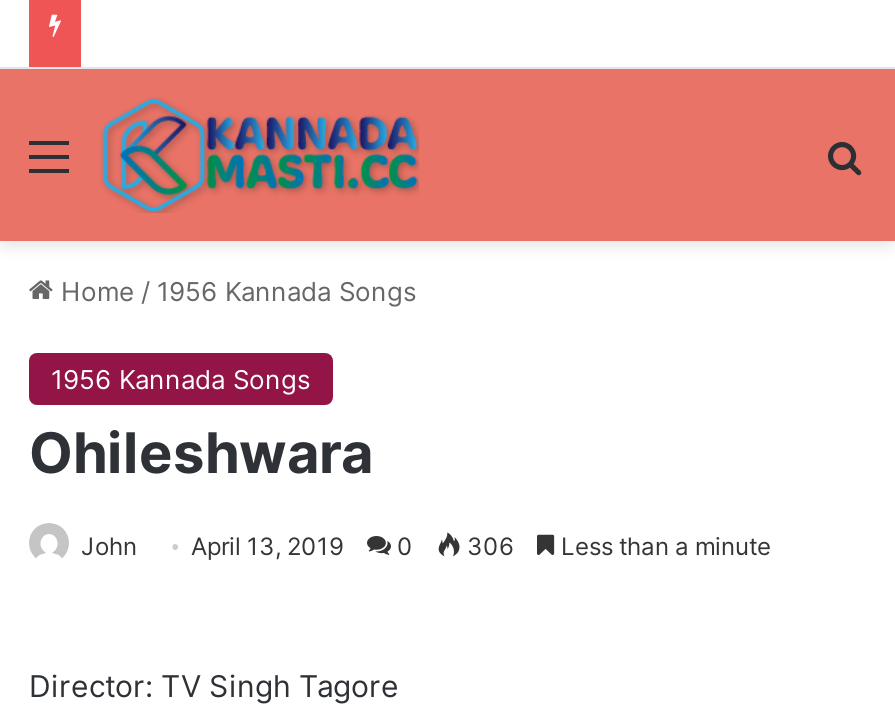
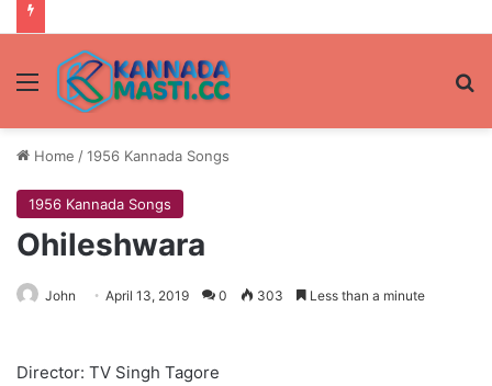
[81,531,771,561] John April 13, 2019 0 306 Less than a minute -> [45,287,425,304] John April 13, 2019 0 303 Less than a minute

